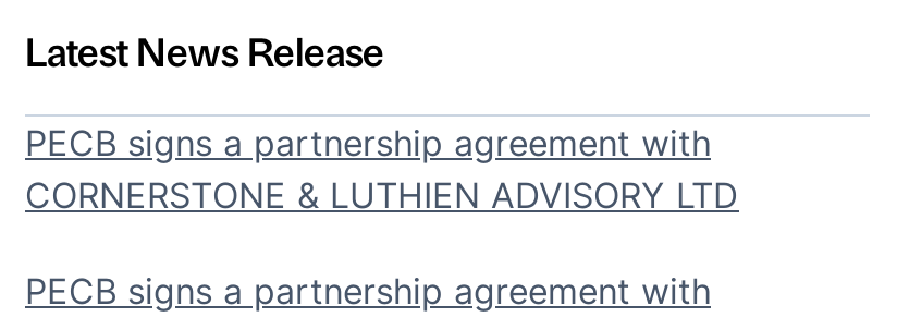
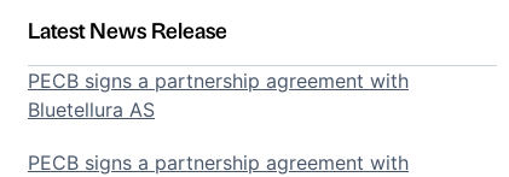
[25,173,739,217] CORNERSTONE & LUTHIEN ADVISORY LTD -> [28,98,155,122] Bluetellura AS

